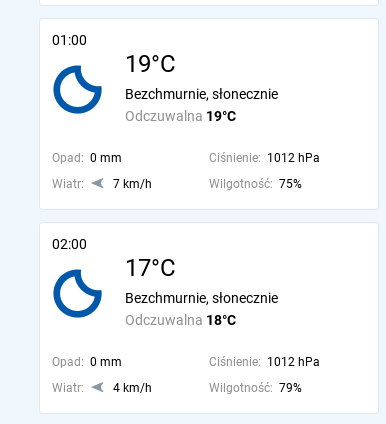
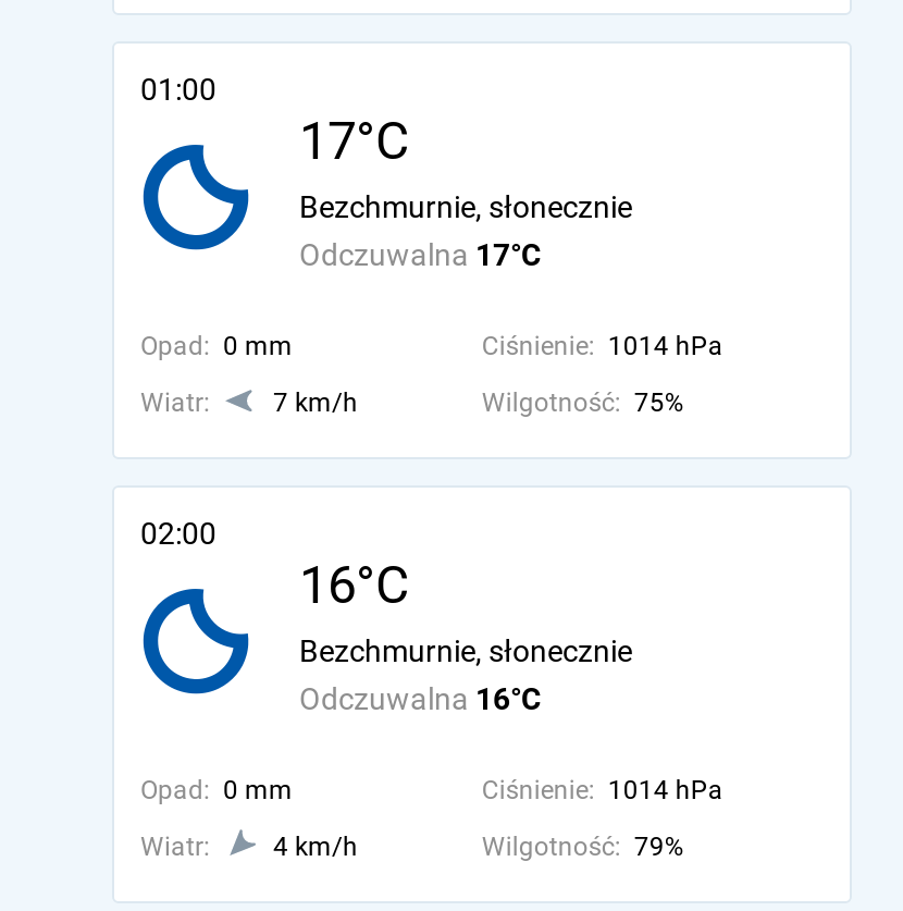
[125,50,176,78] 19°C -> [299,111,410,172] 17°C
[125,108,236,124] Odczuwalna 19°C -> [299,237,541,272] Odczuwalna 17°C
[209,151,320,165] Ciśnienie: 1012 hPa -> [482,331,723,361] Ciśnienie: 1014 hPa
[125,254,176,282] 17°C -> [299,555,410,616] 16°C
[125,312,236,328] Odczuwalna 18°C -> [299,681,541,716] Odczuwalna 16°C
[209,355,320,369] Ciśnienie: 1012 hPa -> [482,775,723,805] Ciśnienie: 1014 hPa

